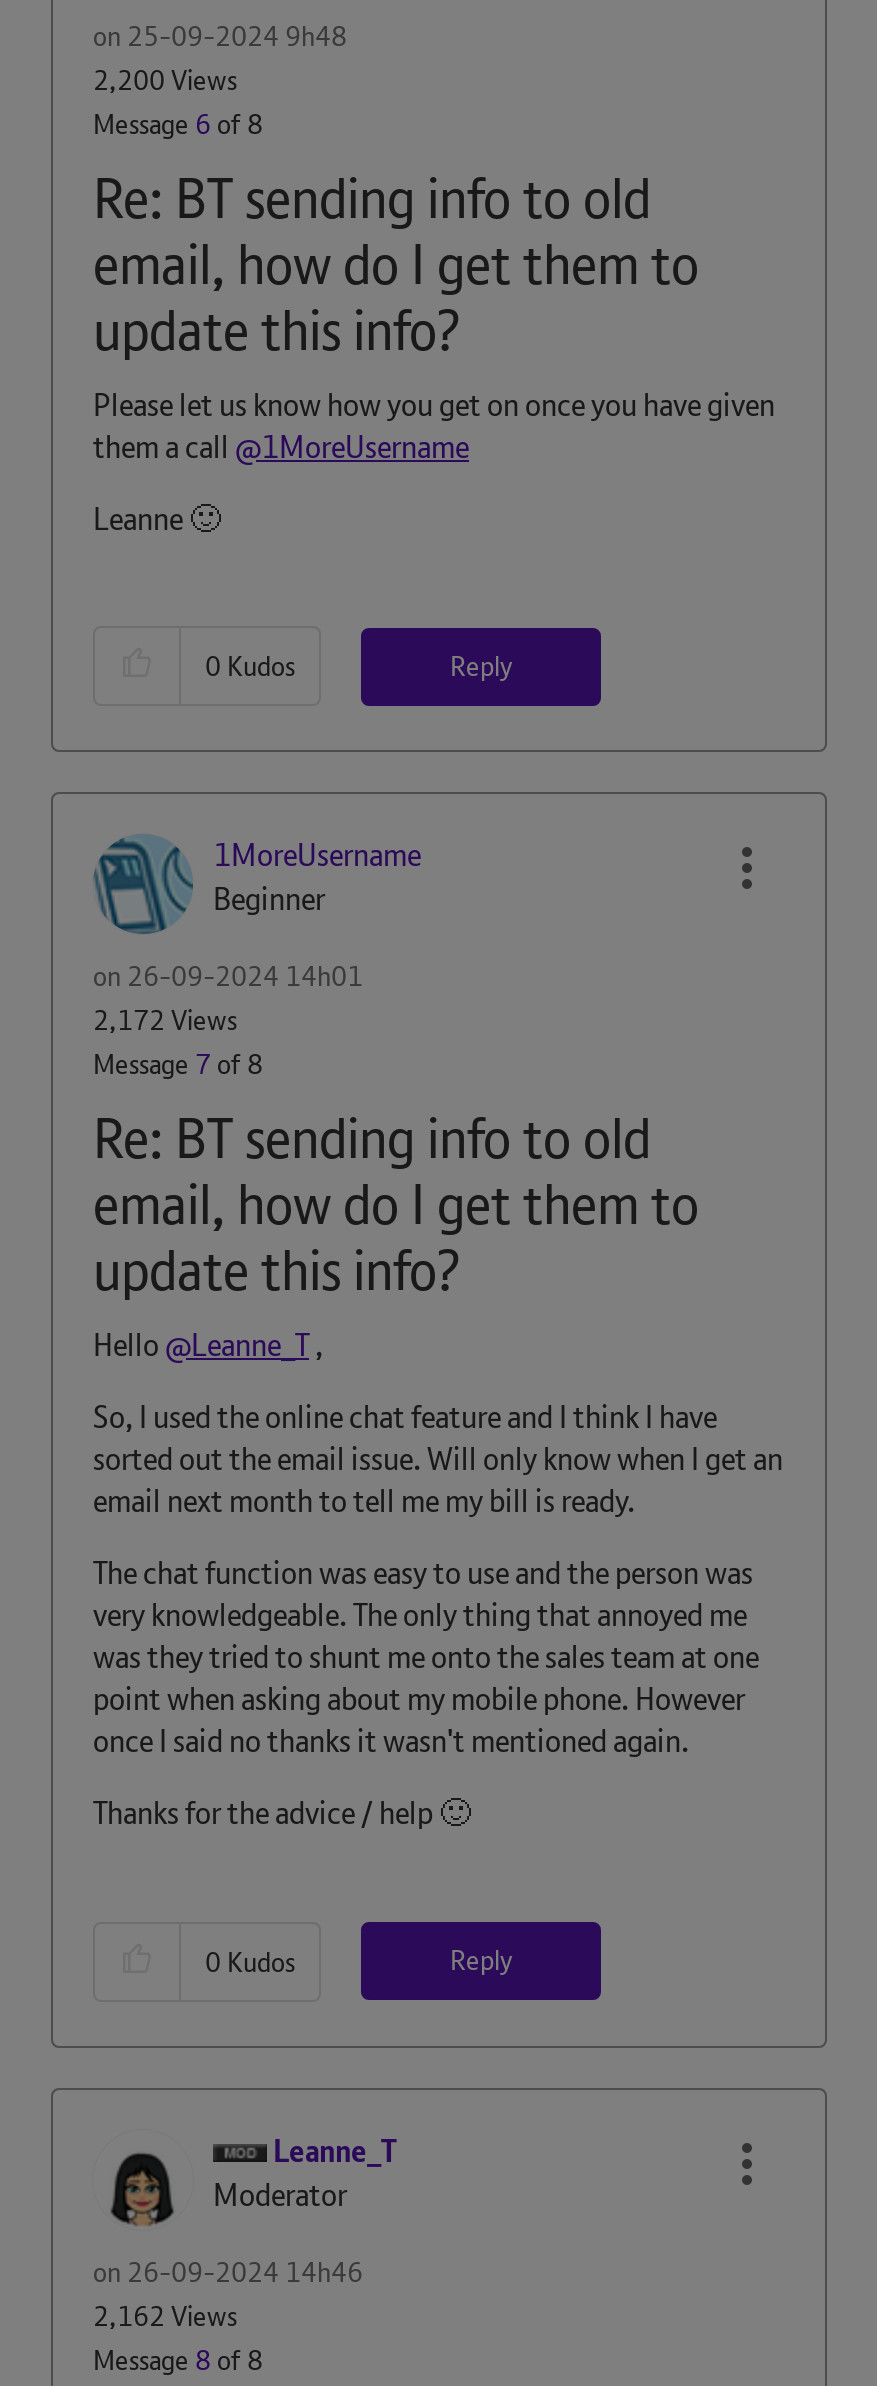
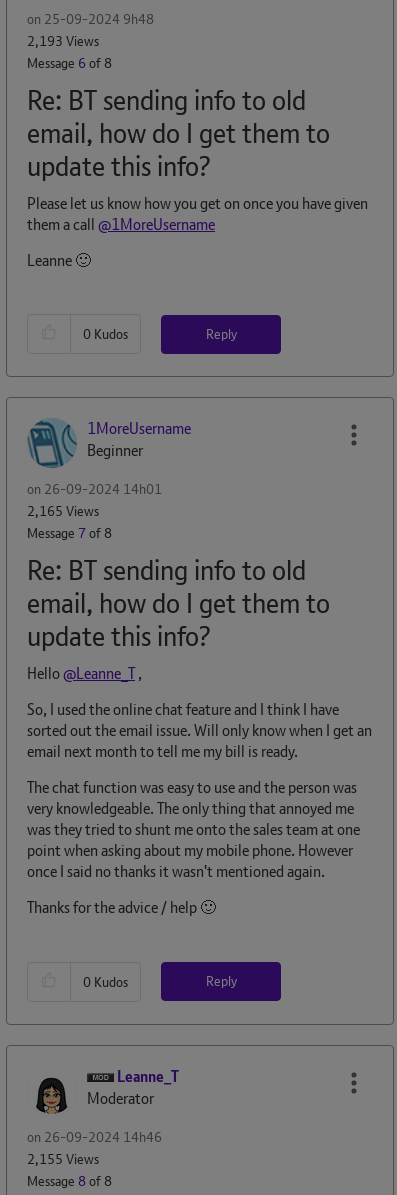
[93,61,237,97] 2,200 Views -> [27,31,99,49] 2,193 Views
[93,1002,237,1038] 2,172 Views -> [27,502,99,520] 2,165 Views
[93,2297,237,2333] 2,162 Views -> [27,1149,99,1167] 2,155 Views

